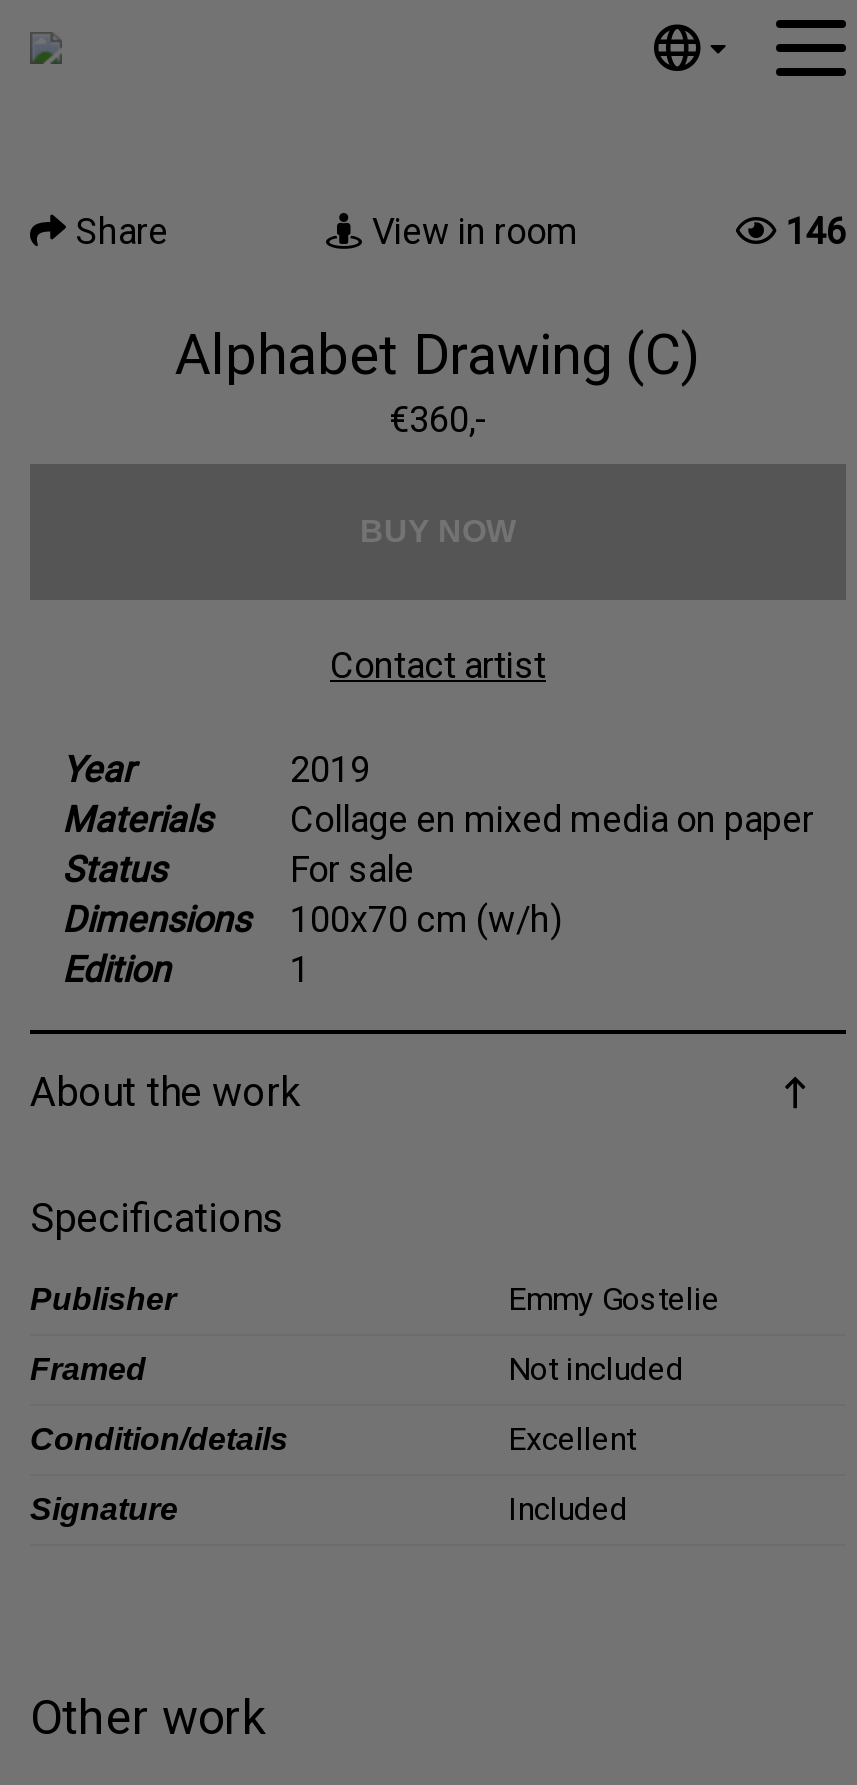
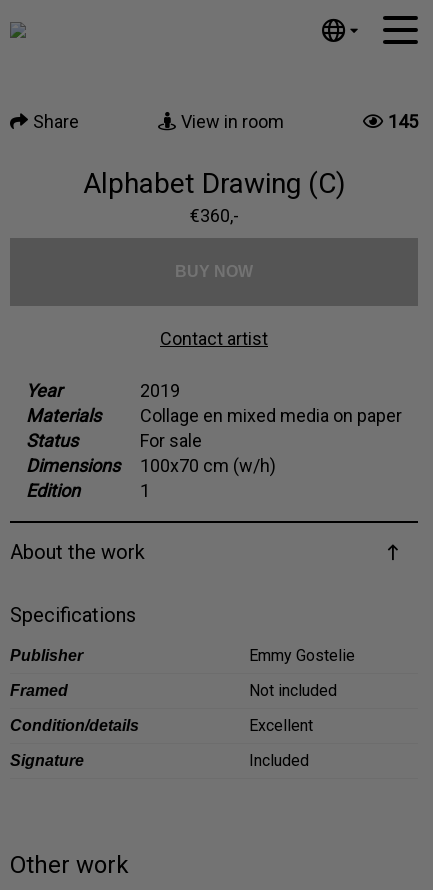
[786,210,846,252] 146 -> [388,111,418,132] 145

